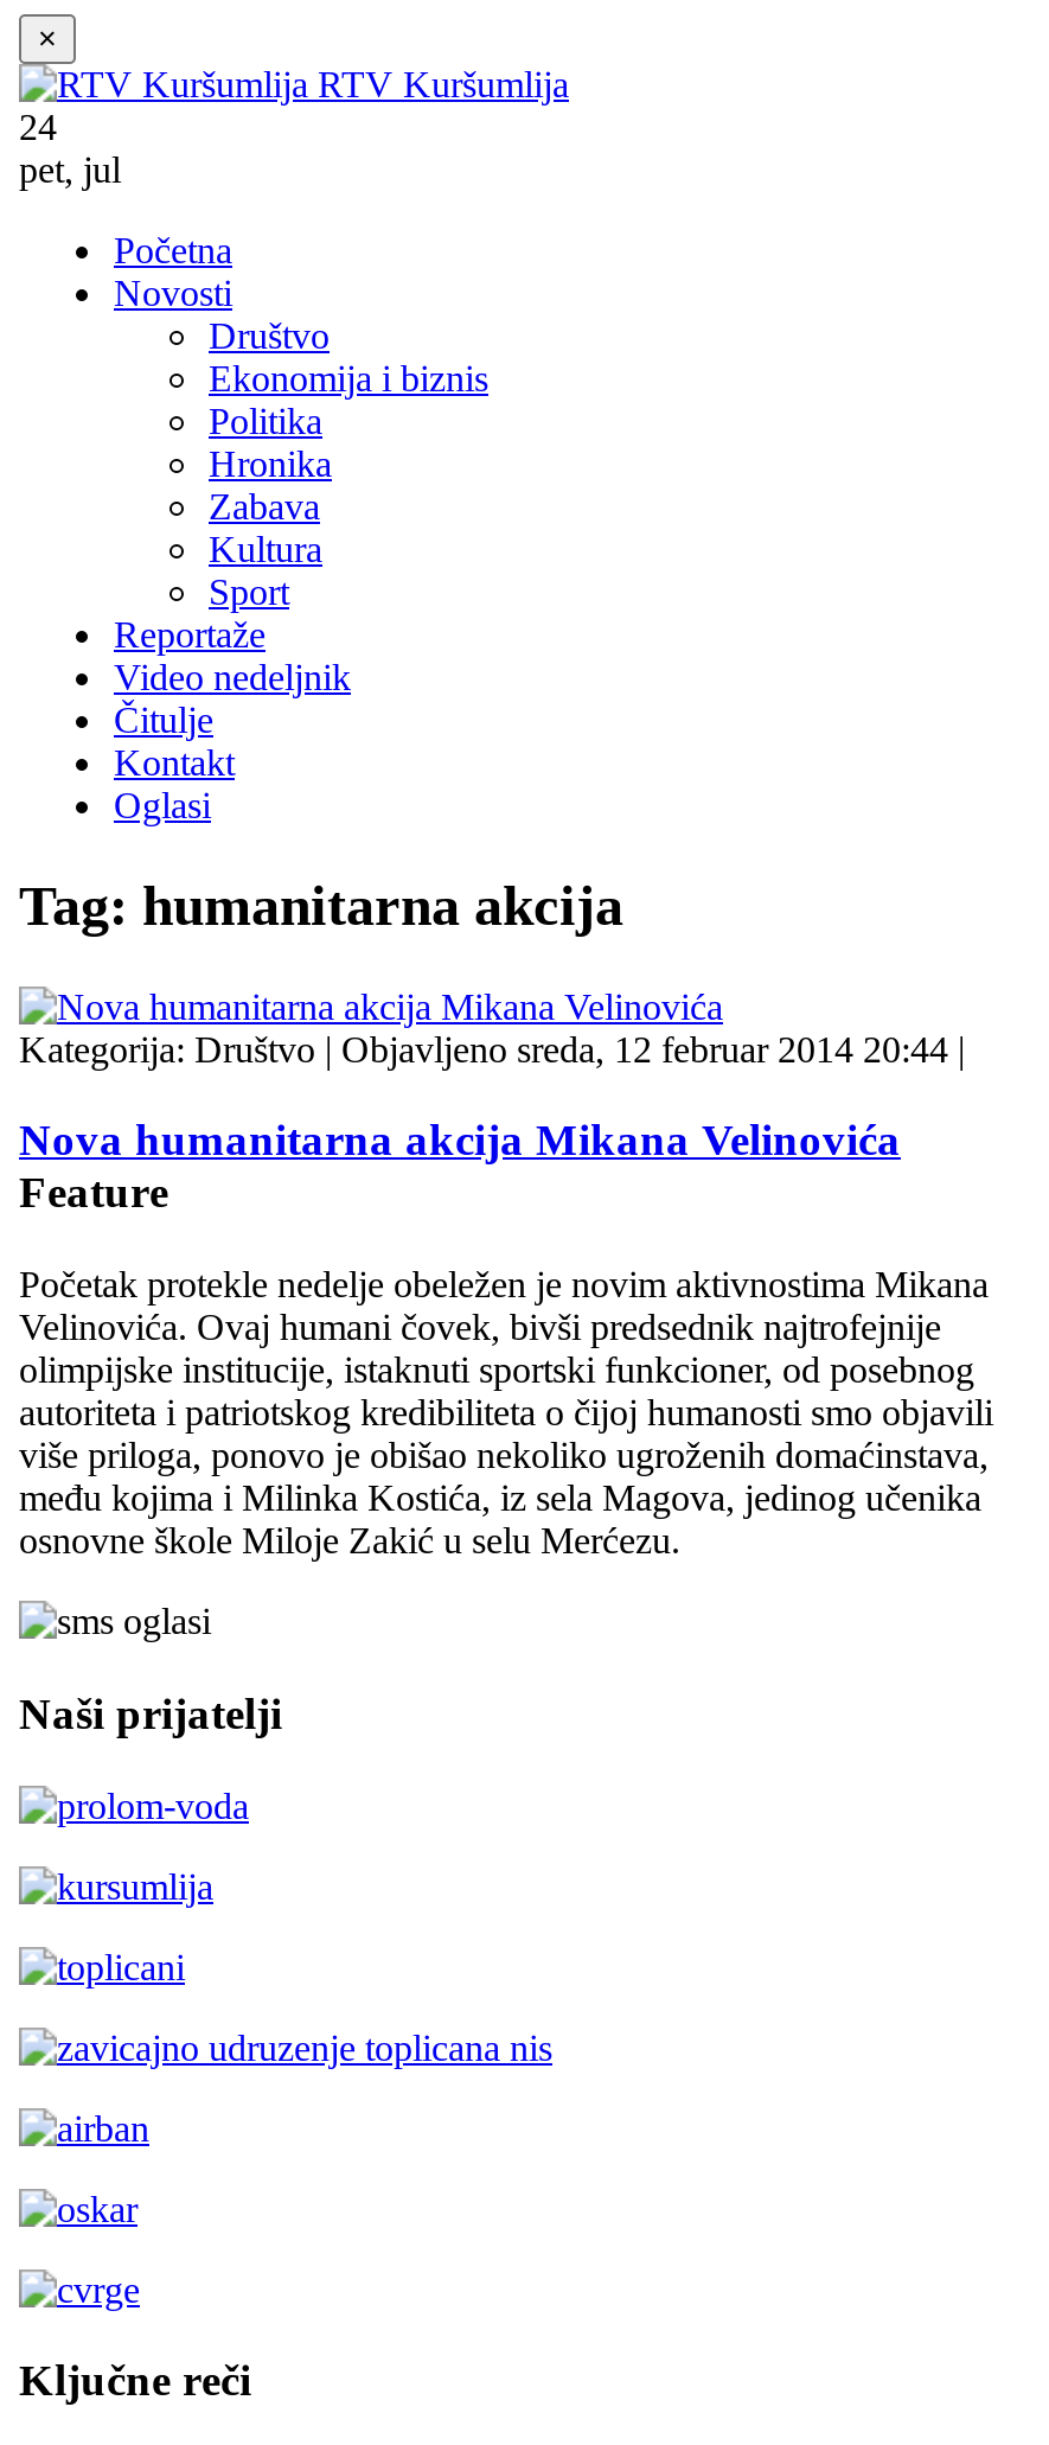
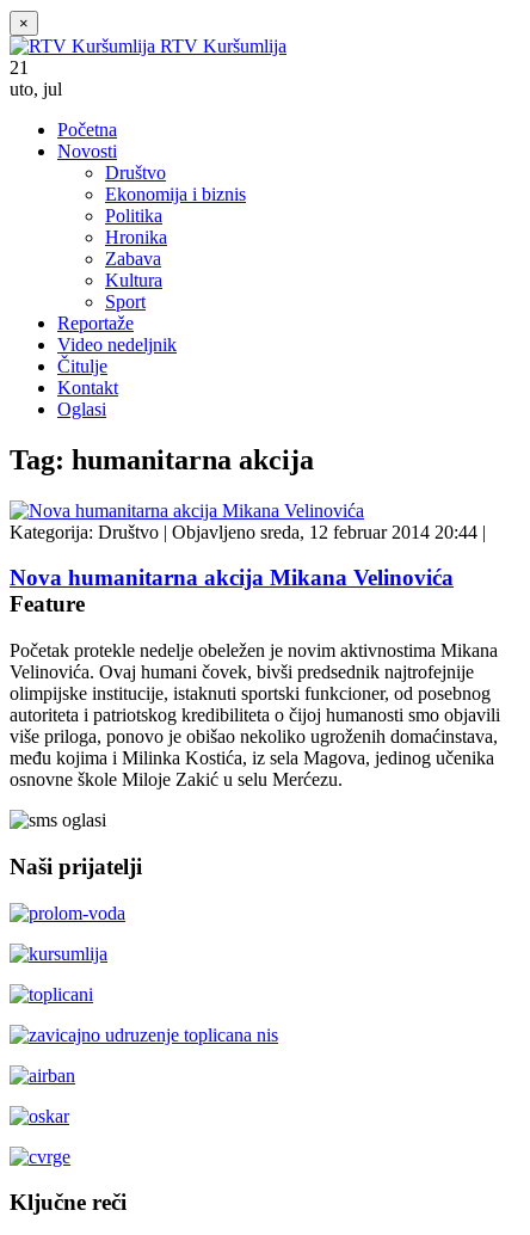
[19,106,57,147] 24 -> [10,57,29,77] 21
[19,149,121,189] pet, jul -> [10,79,62,99] uto, jul

